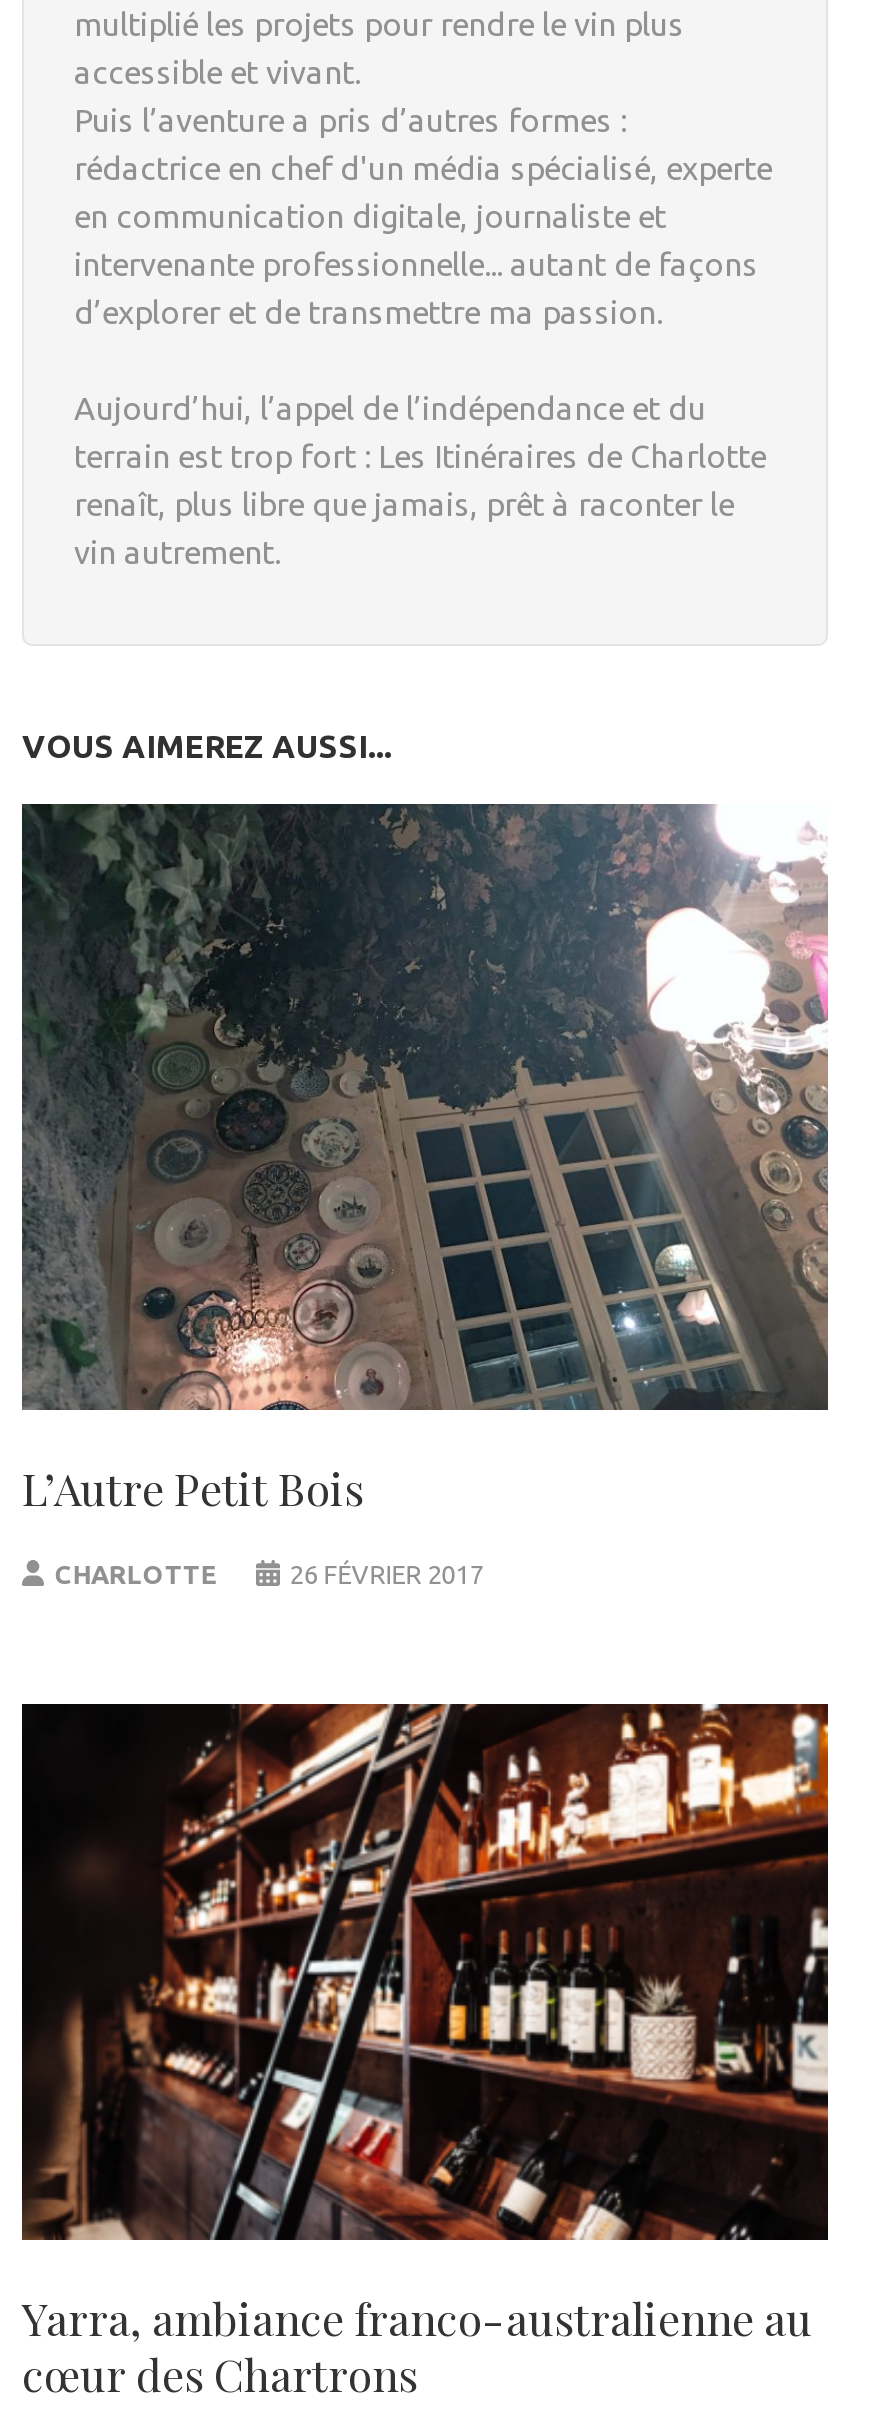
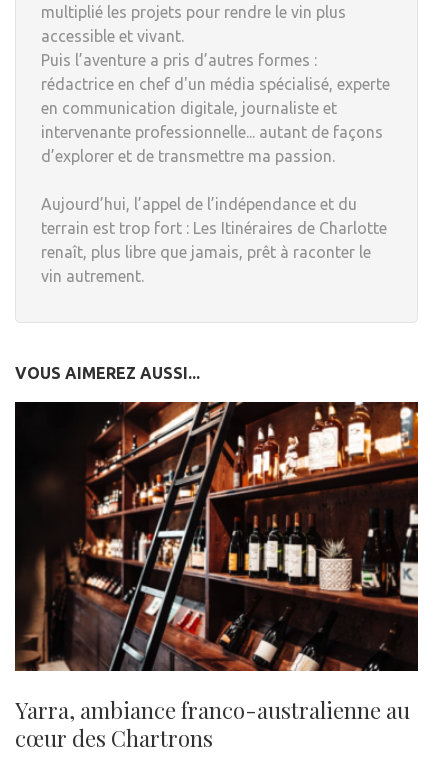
[20,802,830,1587] [image] | L’Autre Petit Bois | CHARLOTTE | 26 FÉVRIER 2017 -> none

